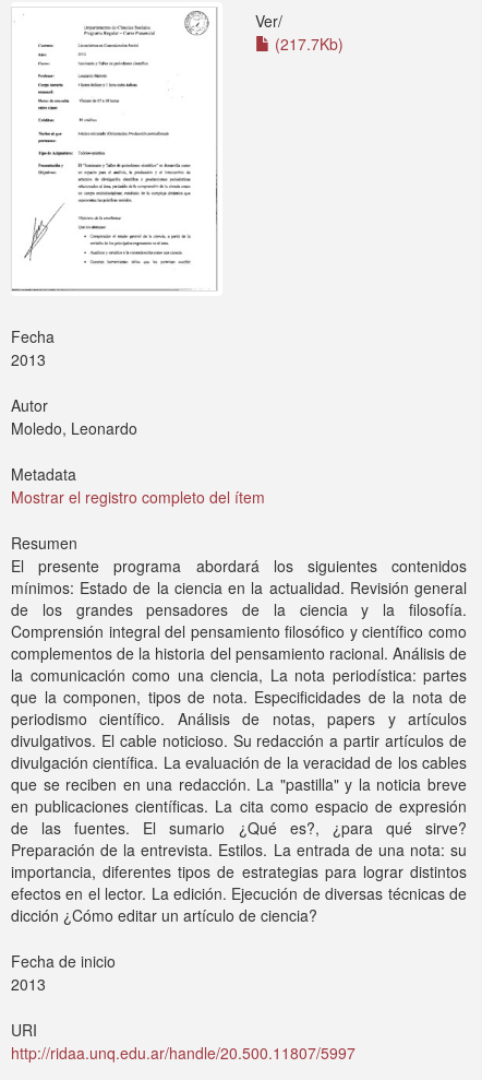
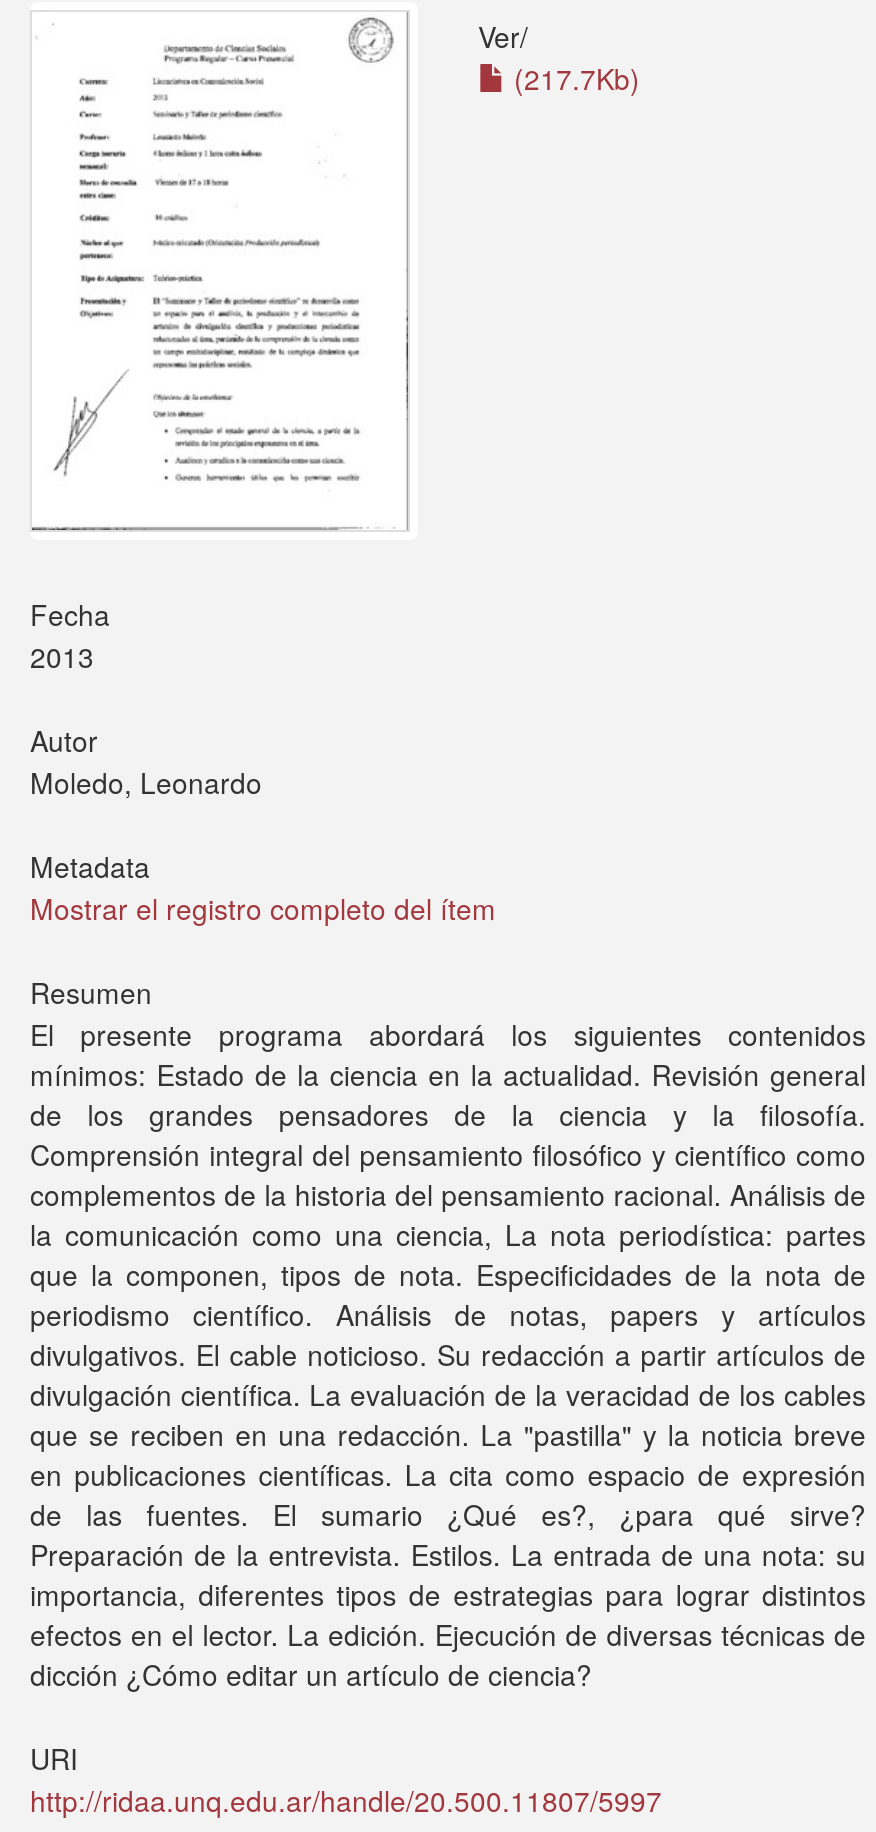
[11,950,116,995] Fecha de inicio | 2013 -> none

